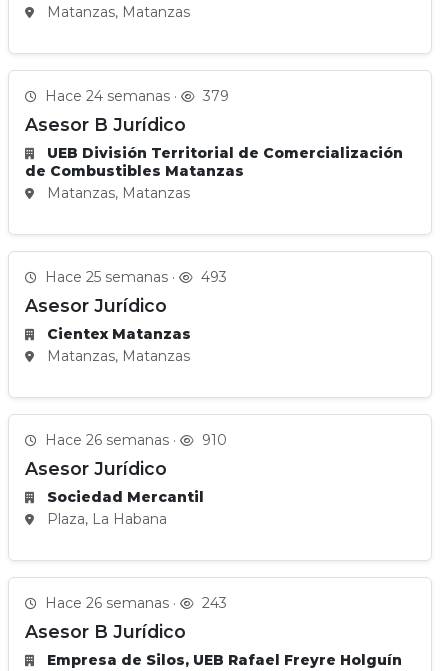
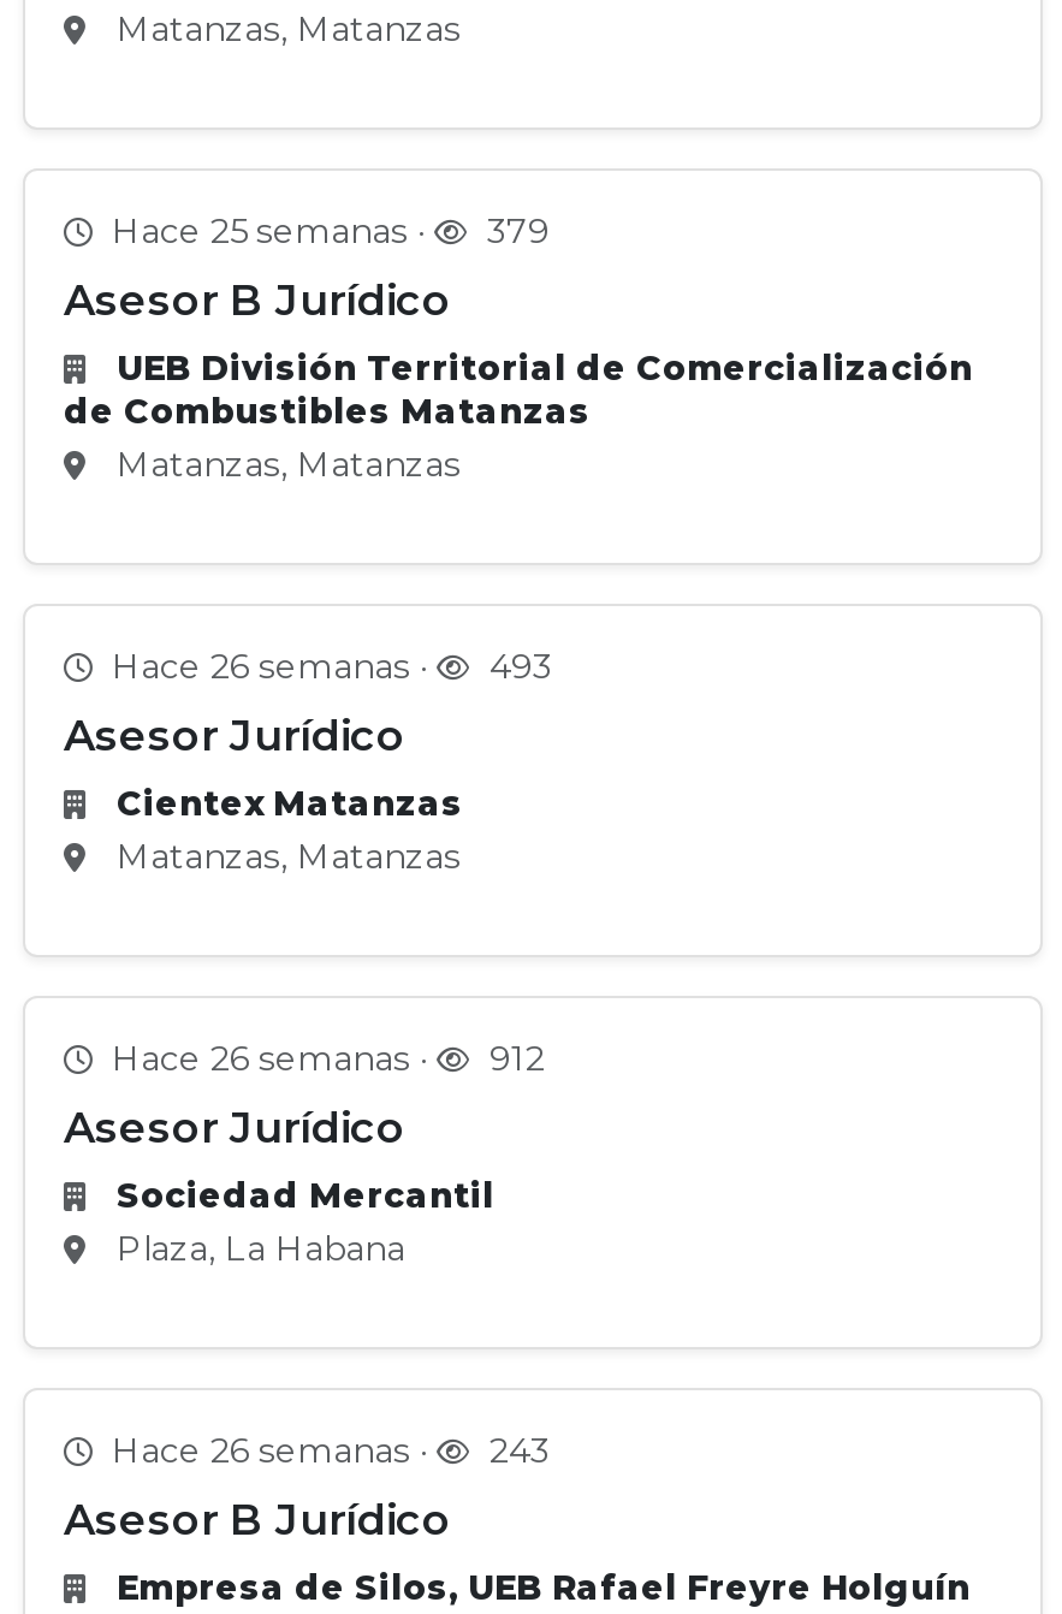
[41,87,229,105] Hace 24 semanas · 379 -> [102,209,550,253] Hace 25 semanas · 379
[41,268,227,286] Hace 25 semanas · 493 -> [102,645,552,688] Hace 26 semanas · 493
[41,431,227,449] Hace 26 semanas · 910 -> [102,1037,545,1080] Hace 26 semanas · 912

